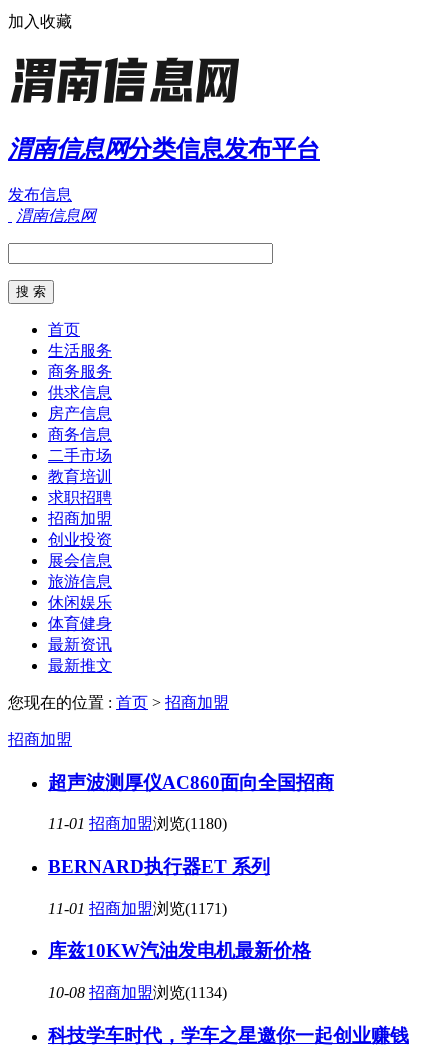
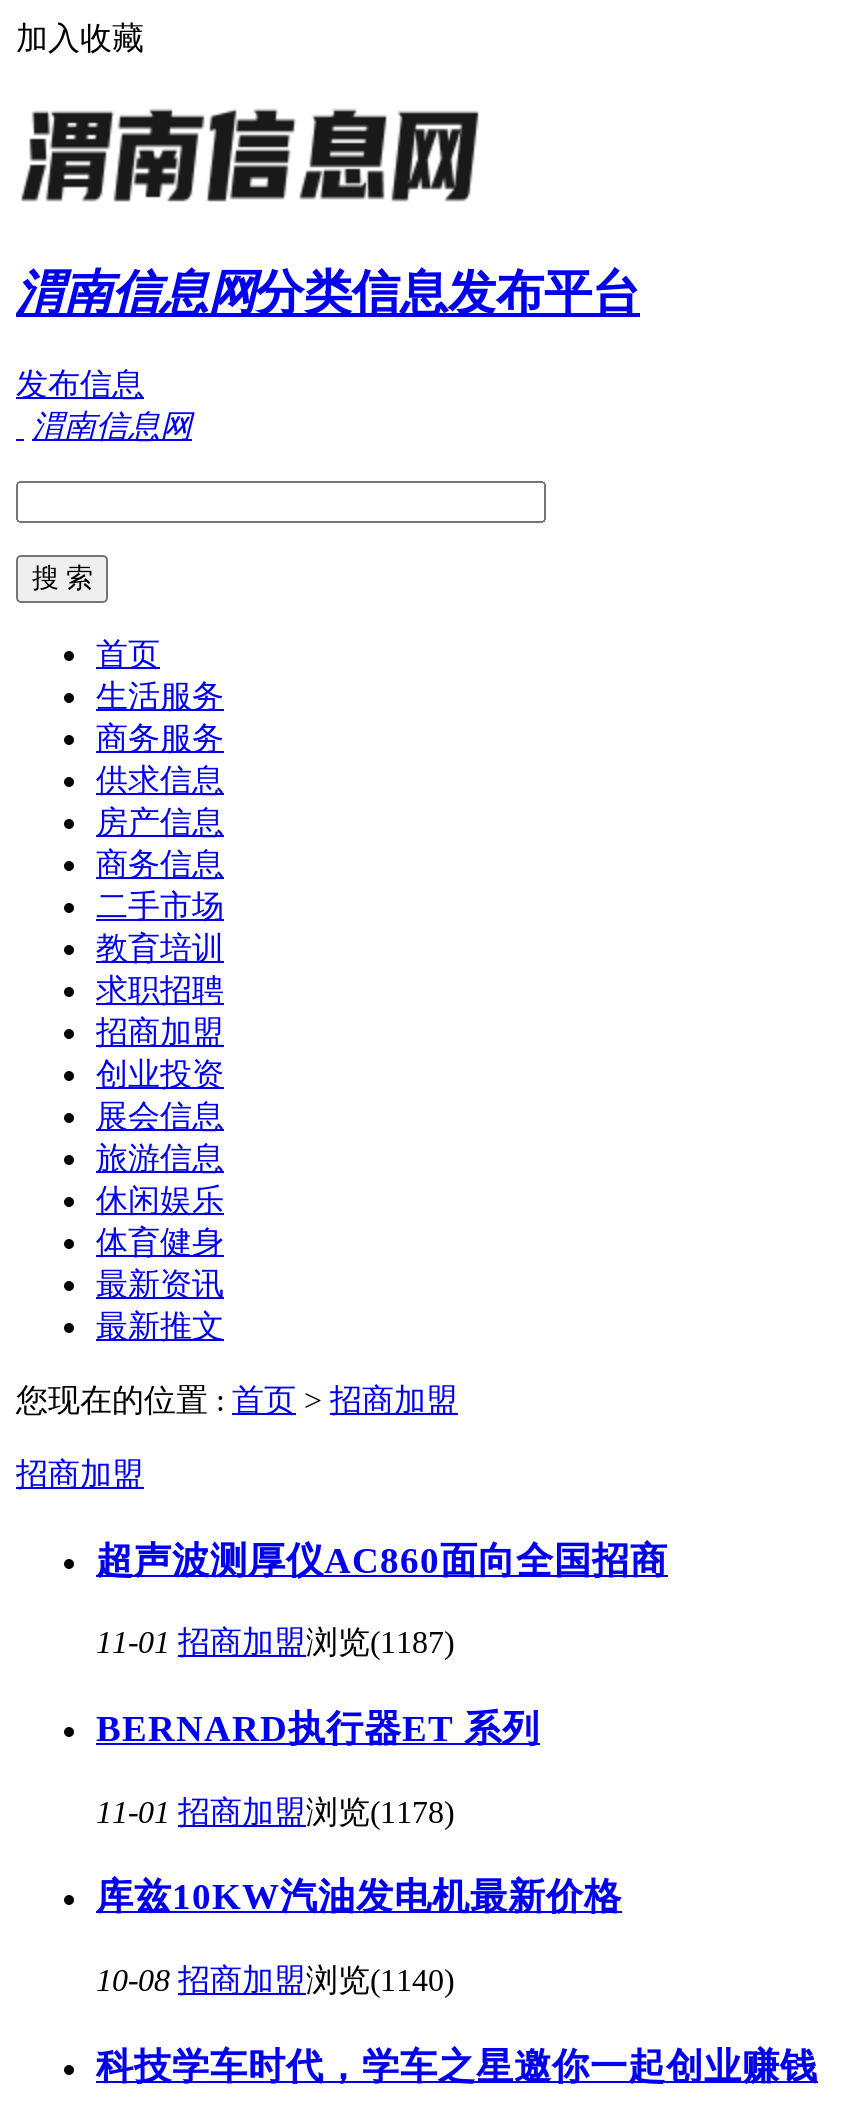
[48,815,227,832] 11-01 招商加盟浏览(1180) -> [96,1625,454,1659] 11-01 招商加盟浏览(1187)
[48,900,227,917] 11-01 招商加盟浏览(1171) -> [96,1794,454,1828] 11-01 招商加盟浏览(1178)
[48,984,227,1001] 10-08 招商加盟浏览(1134) -> [96,1963,454,1997] 10-08 招商加盟浏览(1140)

